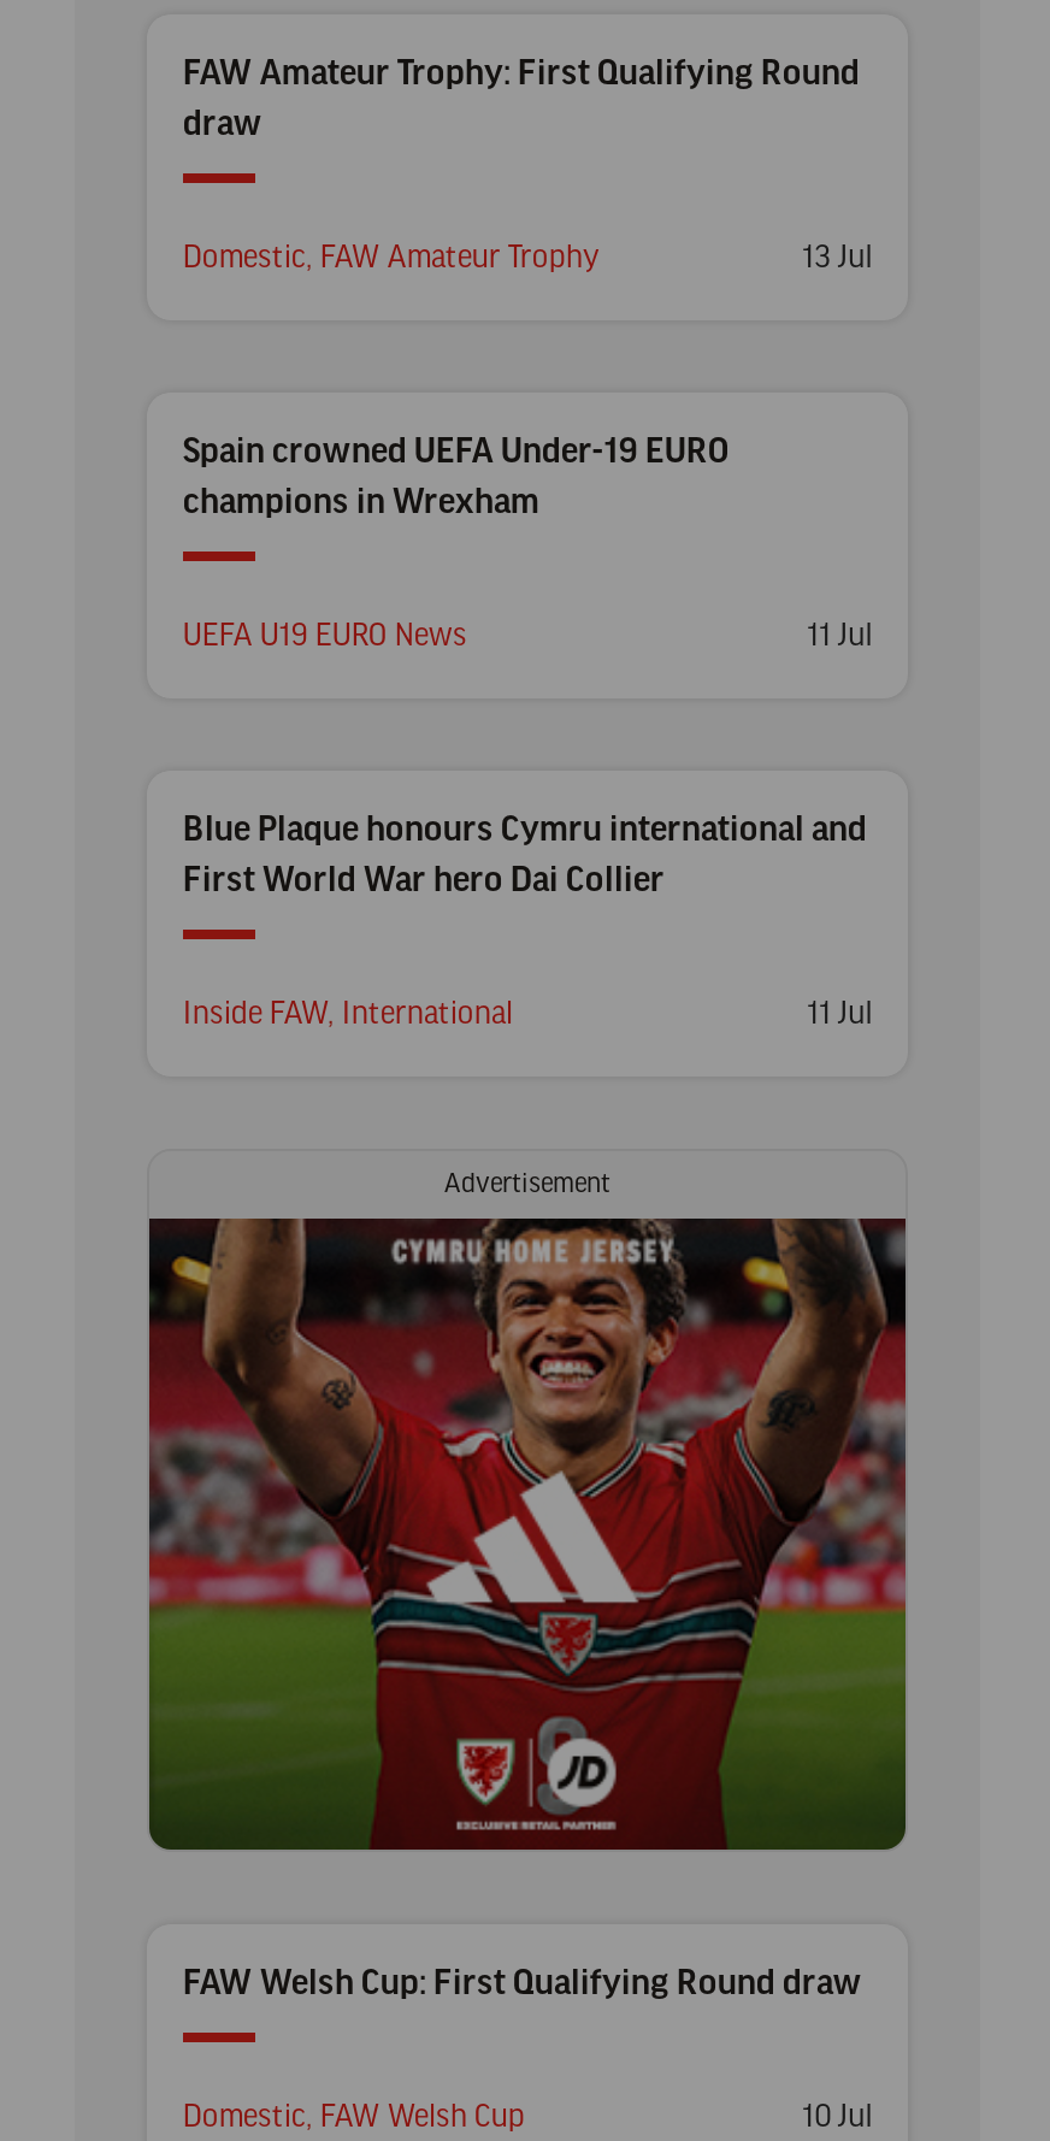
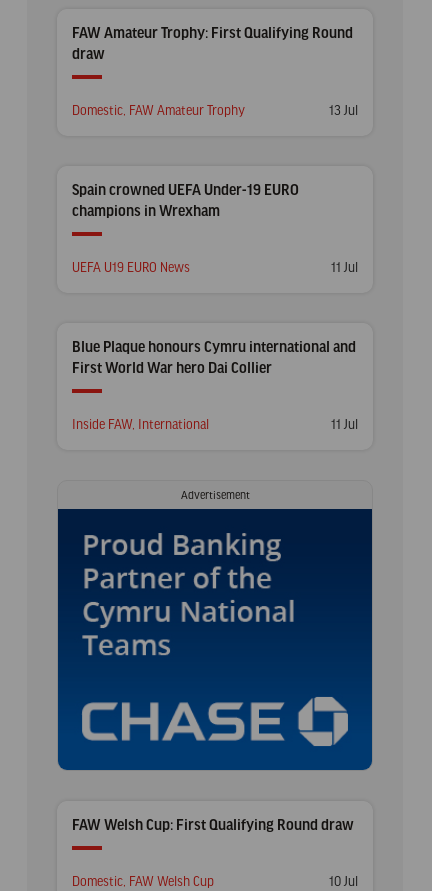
[147,1216,908,1852] [image] -> [57,508,373,771] [image]

